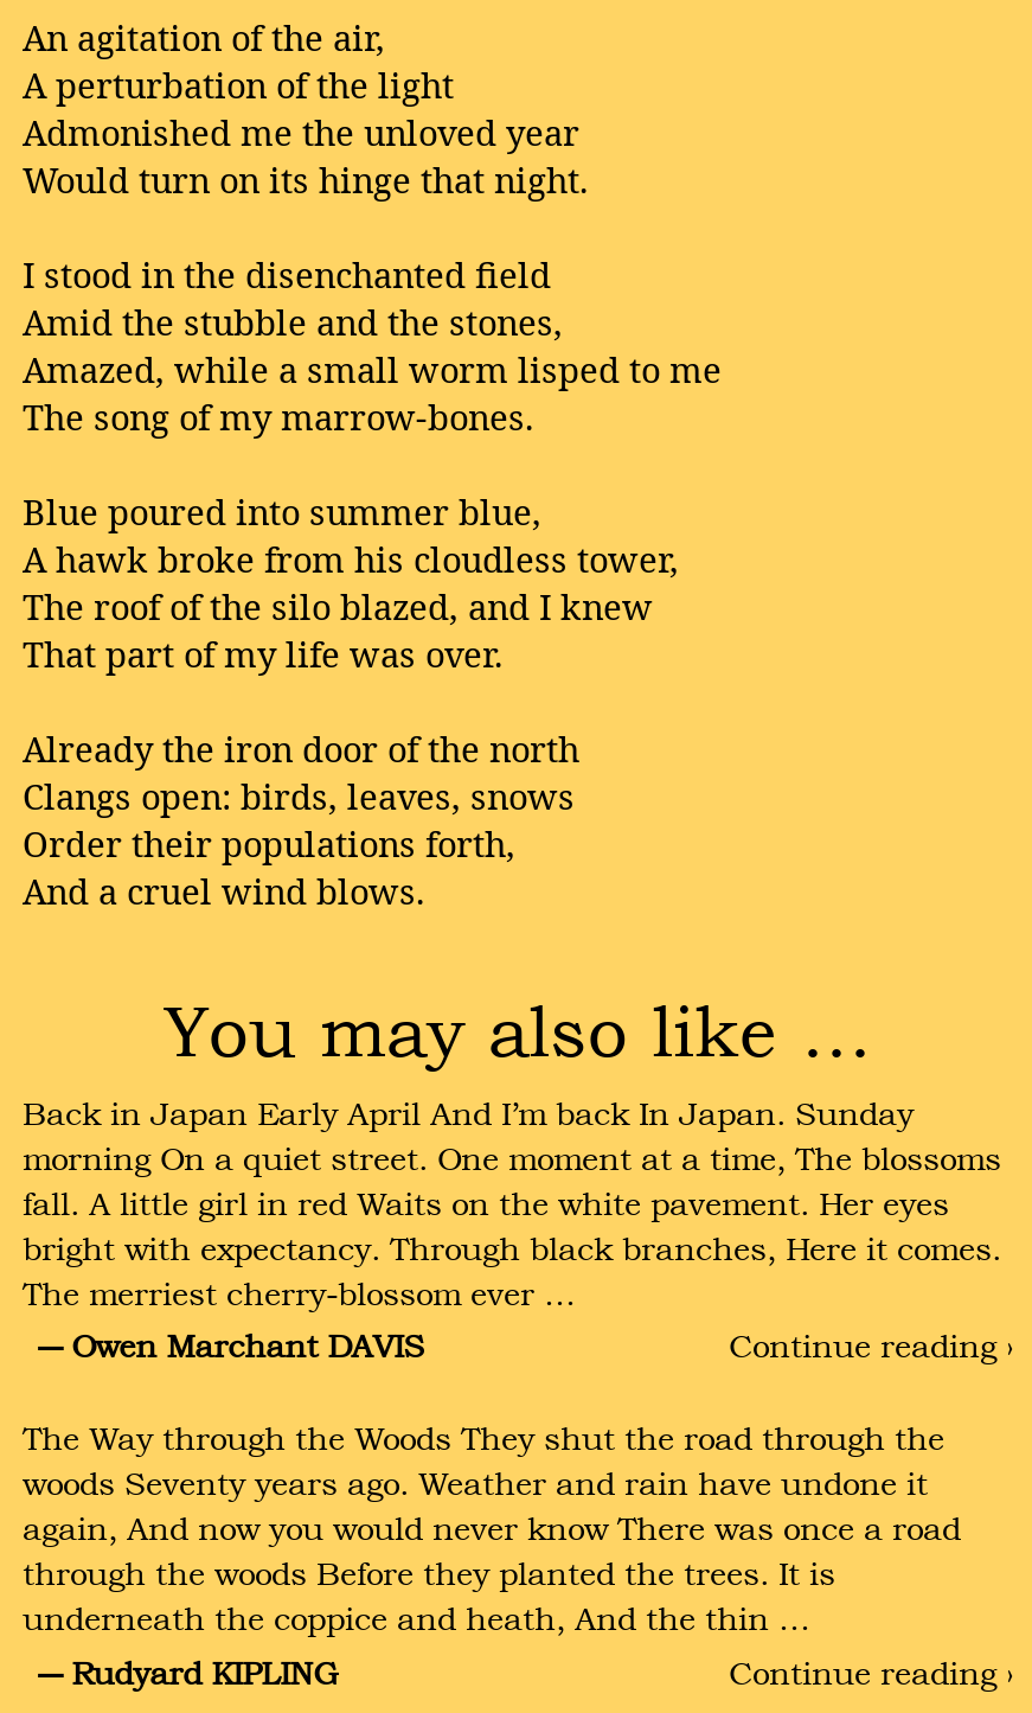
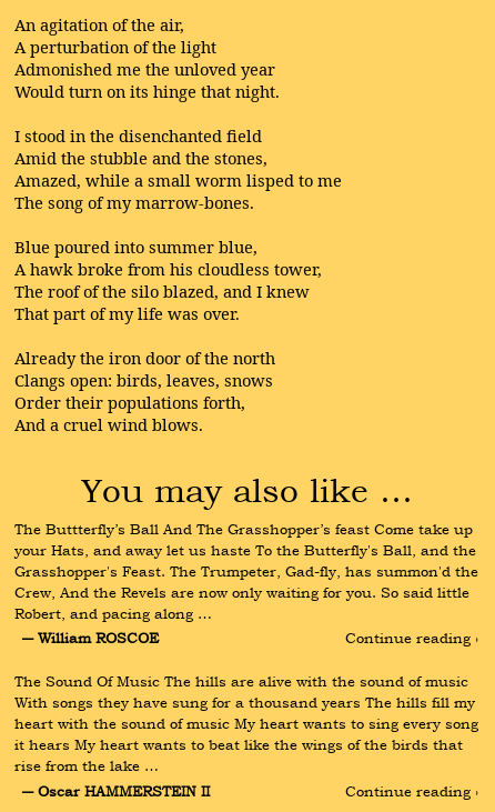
[23,1092,1001,1368] Back in Japan Early April And I’m back In Japan. Sunday | morning On a quiet street. One moment at a time, The blossoms | fall. A little girl in red Waits on the white pavement. Her eyes | bright with expectancy. Through black branches, Here it comes. | The merriest cherry-blossom ever … | ― Owen Marchant DAVIS -> [14,519,478,648] The Buttterfly’s Ball And The Grasshopper’s feast Come take up | your Hats, and away let us haste To the Butterfly's Ball, and the | Grasshopper's Feast. The Trumpeter, Gad-fly, has summon'd the | Crew, And the Revels are now only waiting for you. So said little | Robert, and pacing along … | ― William ROSCOE
[23,1417,961,1693] The Way through the Woods They shut the road through the | woods Seventy years ago. Weather and rain have undone it | again, And now you would never know There was once a road | through the woods Before they planted the trees. It is | underneath the coppice and heath, And the thin … | ― Rudyard KIPLING -> [14,671,478,801] The Sound Of Music The hills are alive with the sound of music | With songs they have sung for a thousand years The hills fill my | heart with the sound of music My heart wants to sing every song | it hears My heart wants to beat like the wings of the birds that | rise from the lake … | ― Oscar HAMMERSTEIN II

